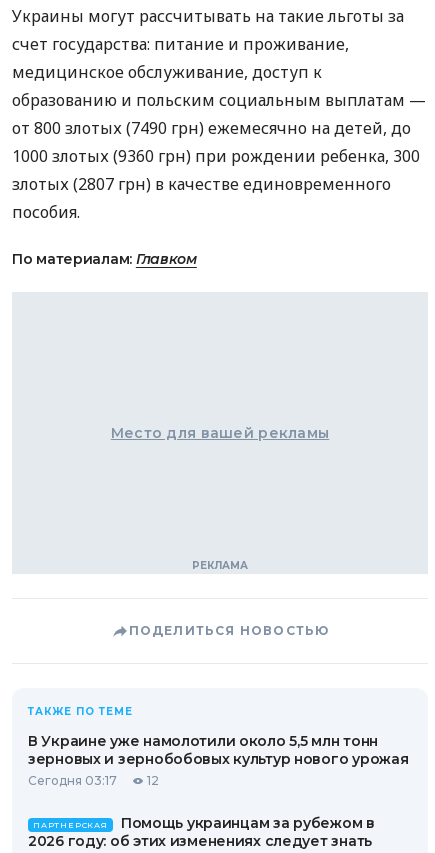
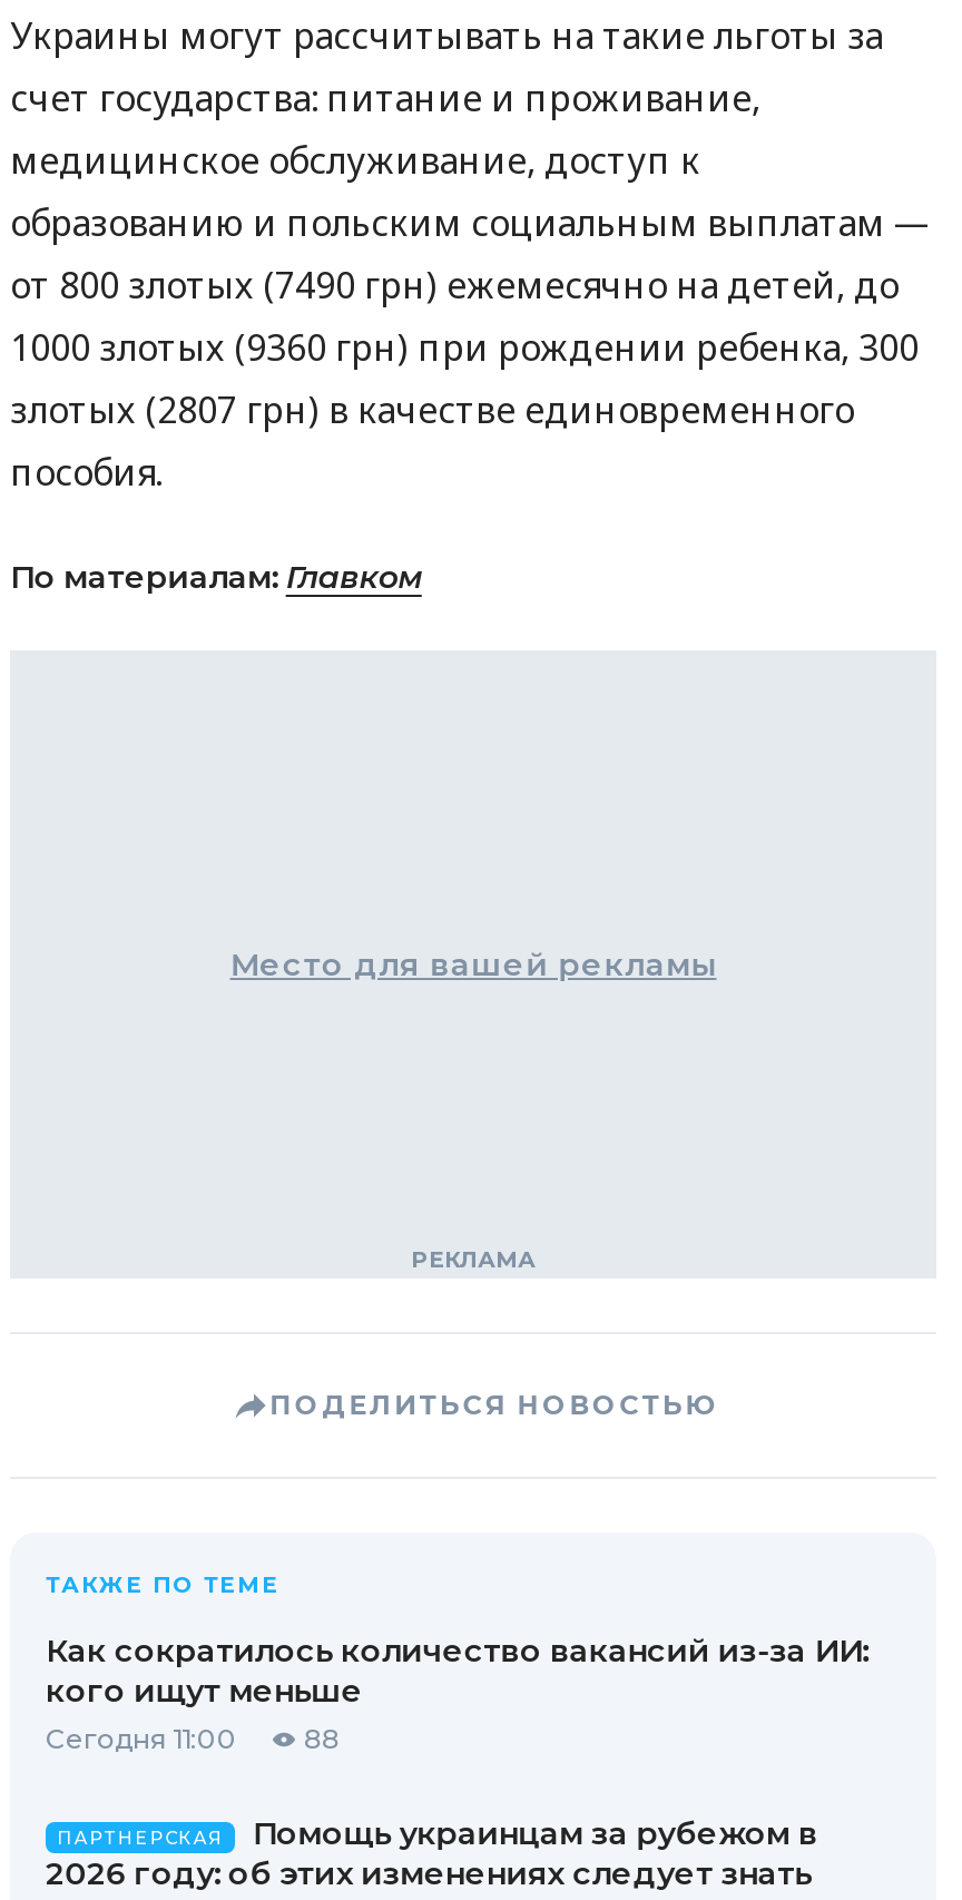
[28,731,408,787] В Украине уже намолотили около 5,5 млн тонн | зерновых и зернобобовых культур нового урожая | Сегодня 03:17 | 12 -> [46,1629,868,1754] Как сократилось количество вакансий из-за ИИ: | кого ищут меньше | Сегодня 11:00 | 88

